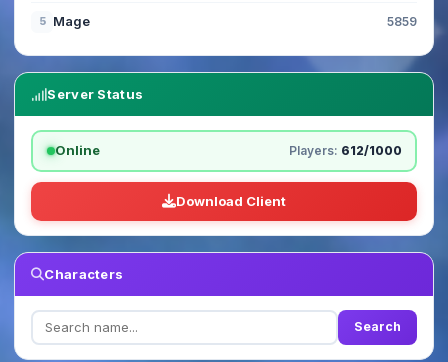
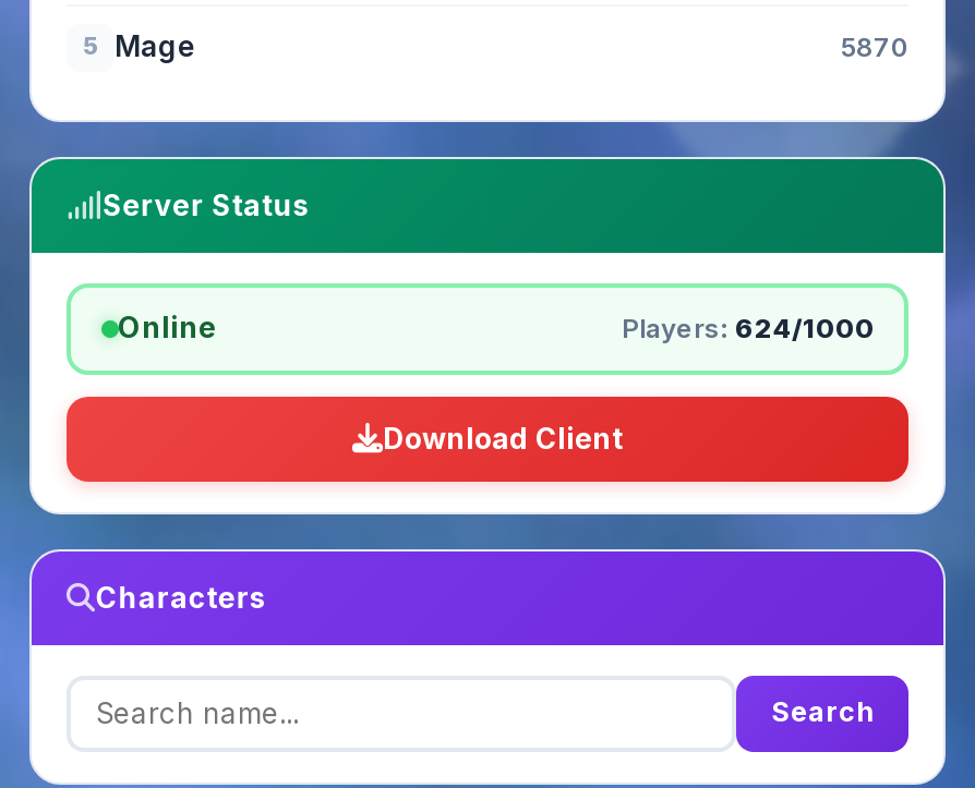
[387,14,417,29] 5859 -> [841,31,908,64] 5870
[288,143,401,158] Players: 612/1000 -> [622,312,875,345] Players: 624/1000

